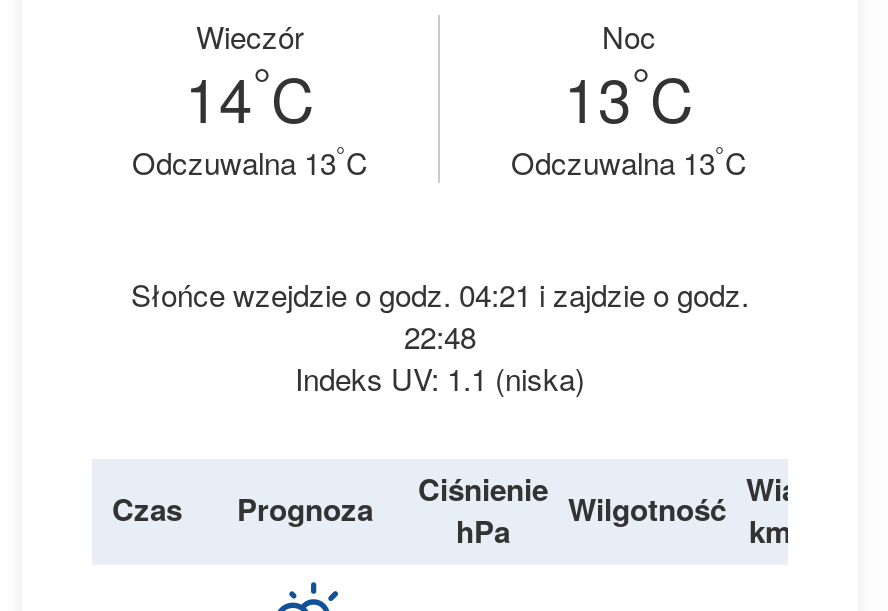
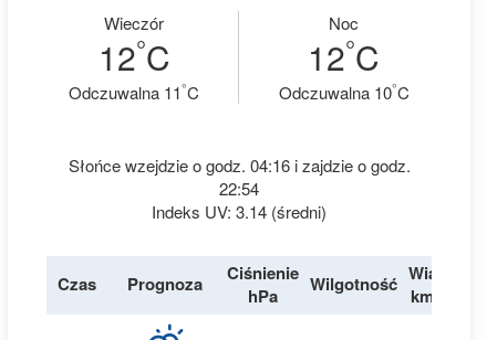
[185,49,315,141] 14°C -> [98,30,170,81] 12°C
[564,49,694,141] 13°C -> [308,30,380,81] 12°C
[132,138,368,183] Odczuwalna 13°C -> [69,79,199,104] Odczuwalna 11°C
[511,138,747,183] Odczuwalna 13°C -> [278,79,409,104] Odczuwalna 10°C
[131,273,749,315] Słońce wzejdzie o godz. 04:21 i zajdzie o godz. -> [68,153,410,177] Słońce wzejdzie o godz. 04:16 i zajdzie o godz.
[404,315,476,357] 22:48 -> [219,177,259,200] 22:54
[295,357,585,399] Indeks UV: 1.1 (niska) -> [152,200,327,223] Indeks UV: 3.14 (średni)

